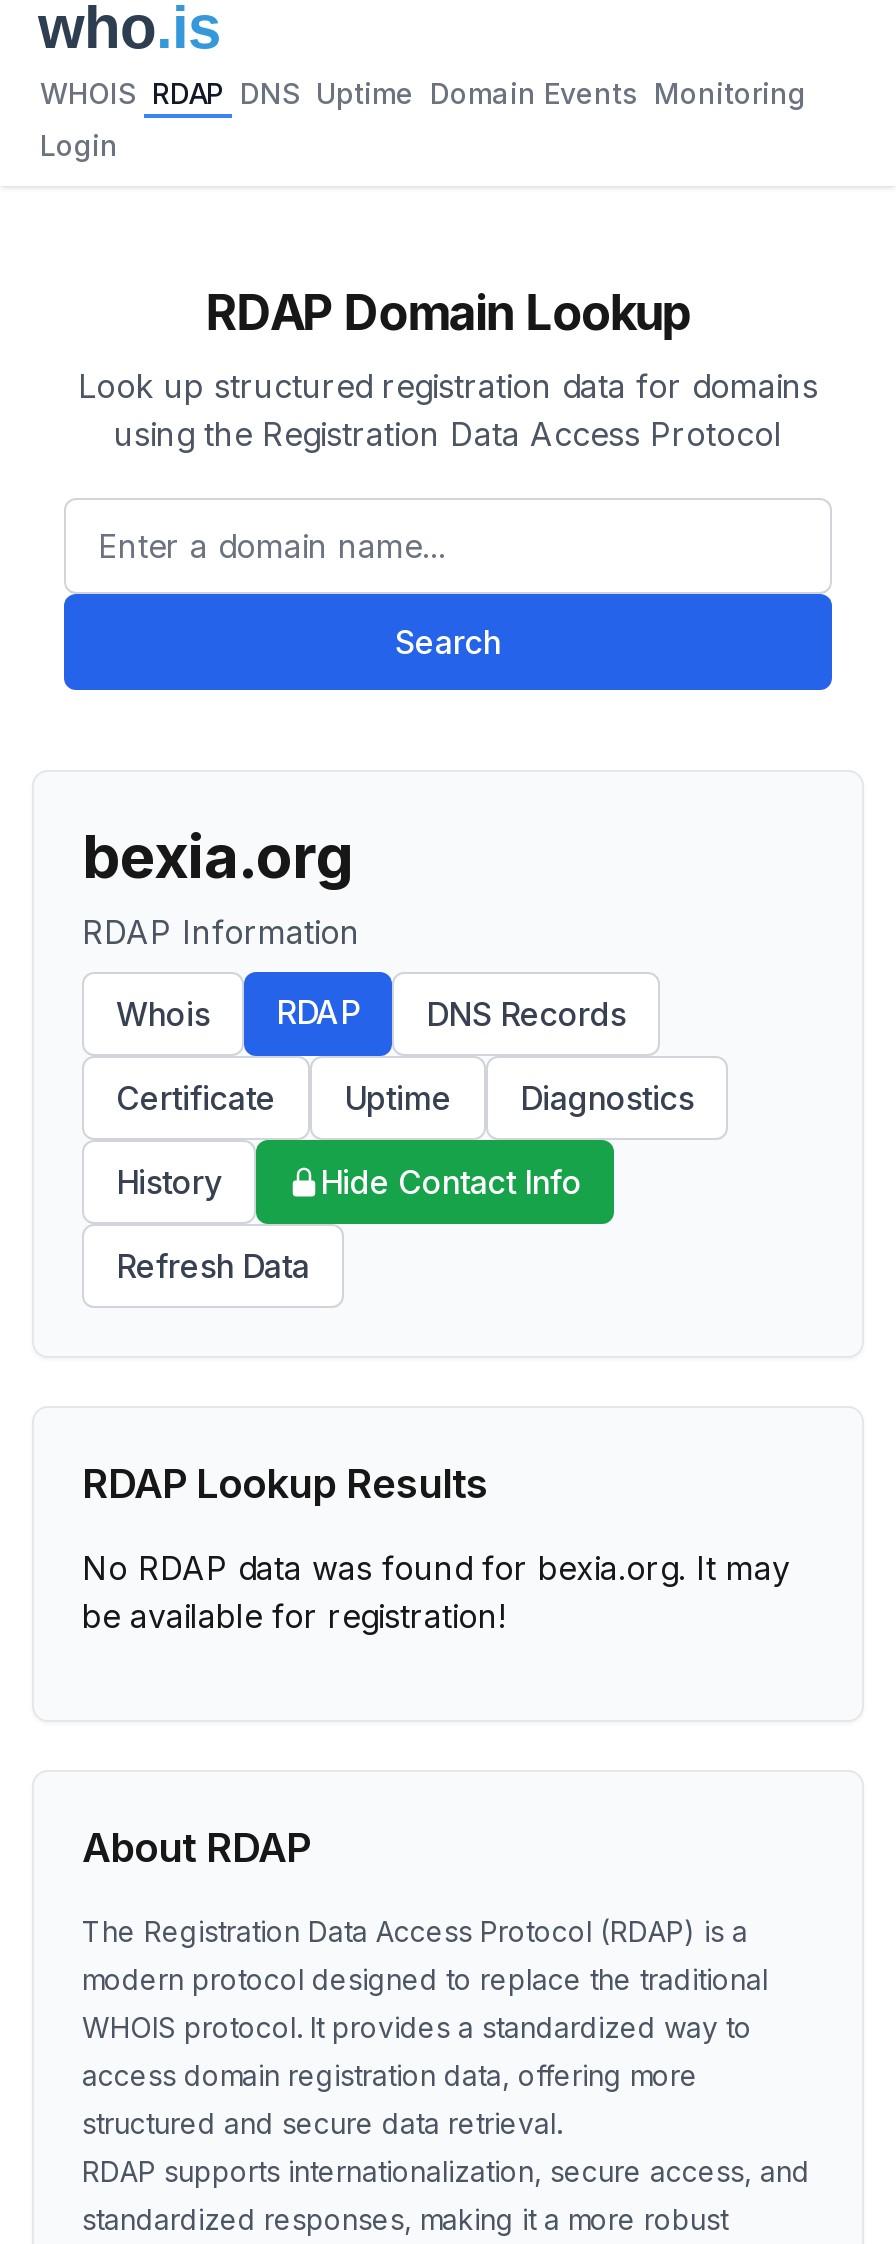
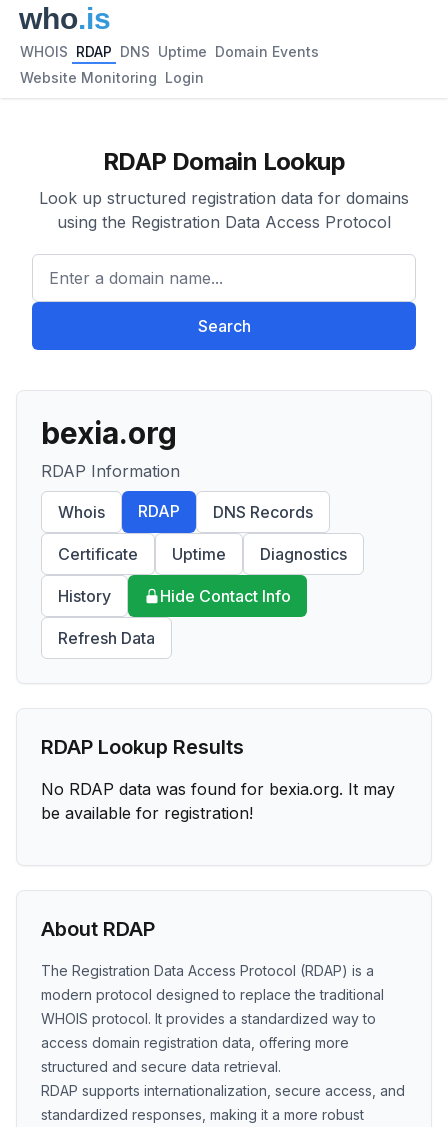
[40,76,806,110] WHOIS RDAP DNS Uptime Domain Events Monitoring -> [20,43,319,60] WHOIS RDAP DNS Uptime Domain Events
[40,128,118,162] Login -> [20,69,204,86] Website Monitoring Login

